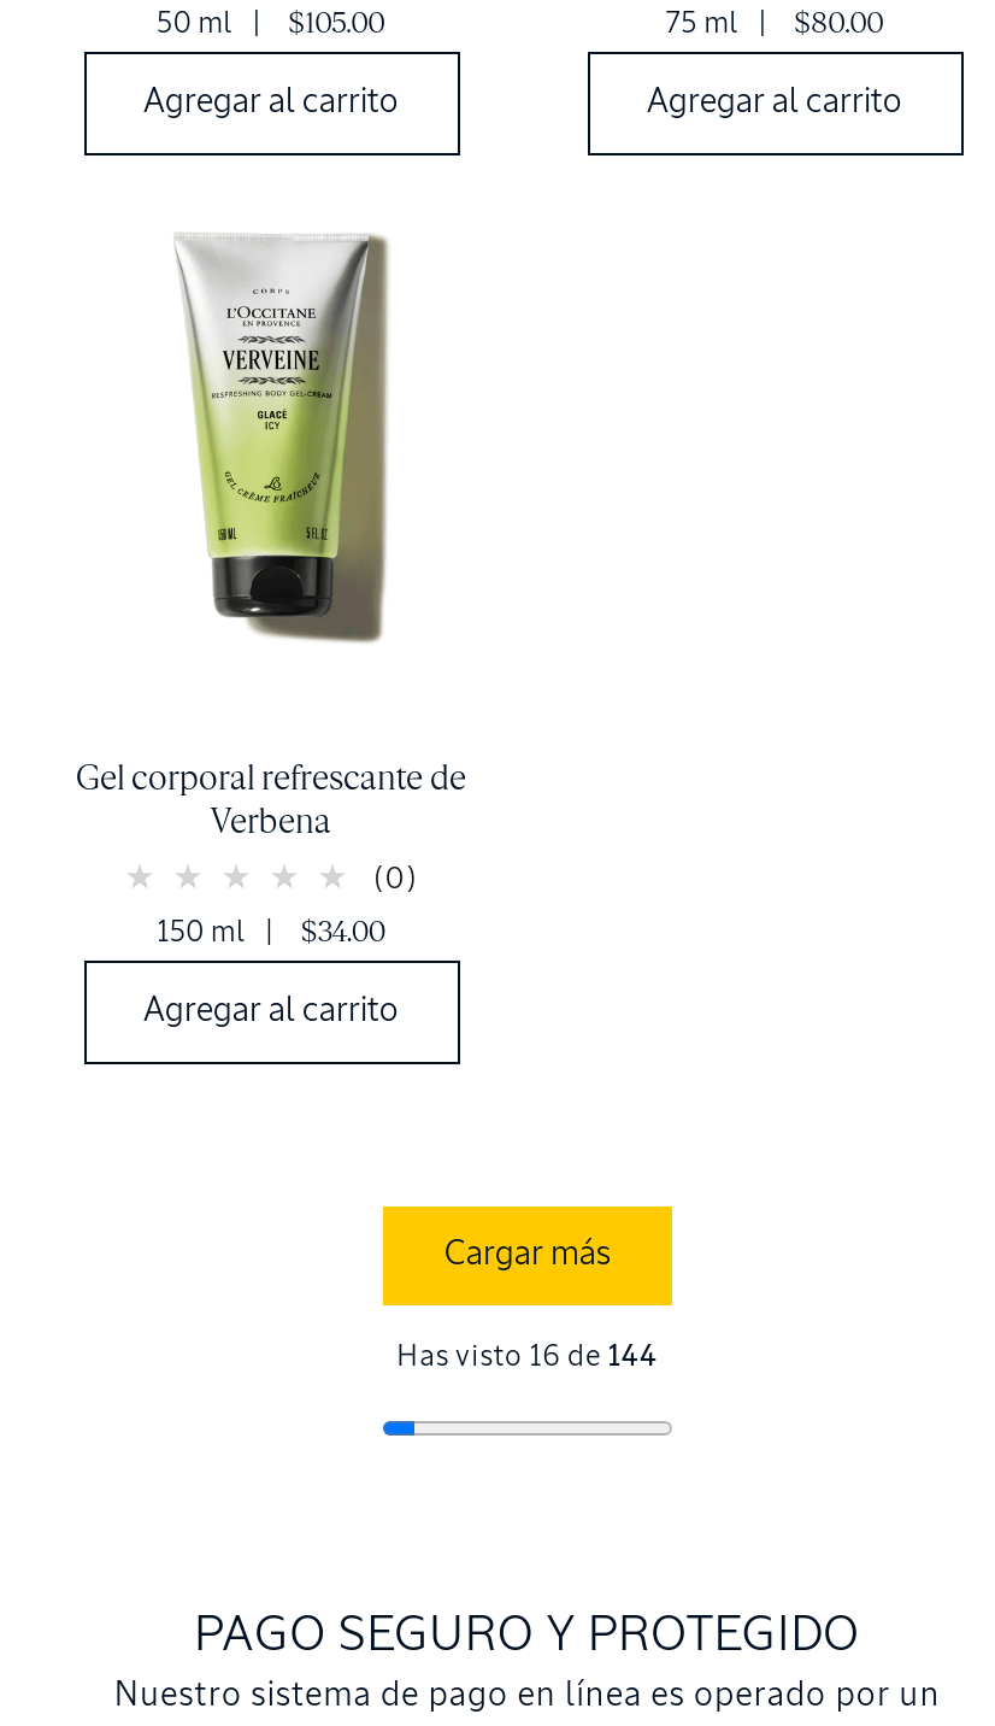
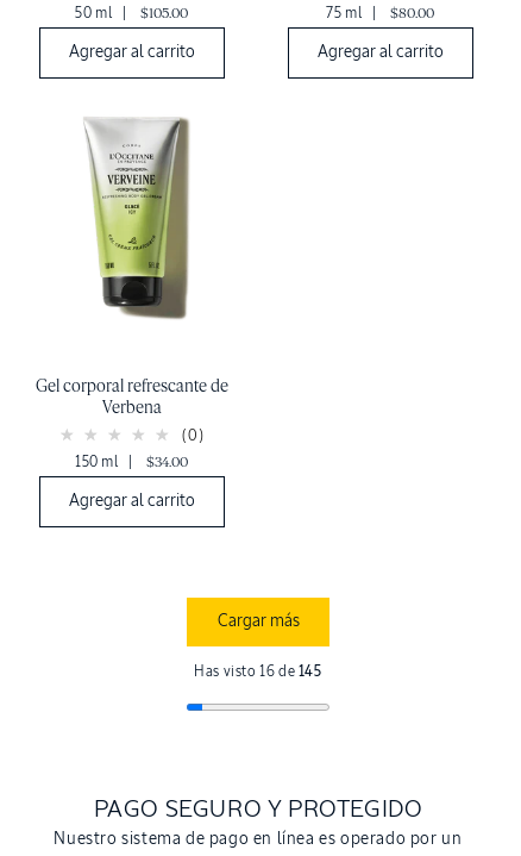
[397,1344,658,1373] Has visto 16 de 144 -> [194,665,322,680] Has visto 16 de 145

